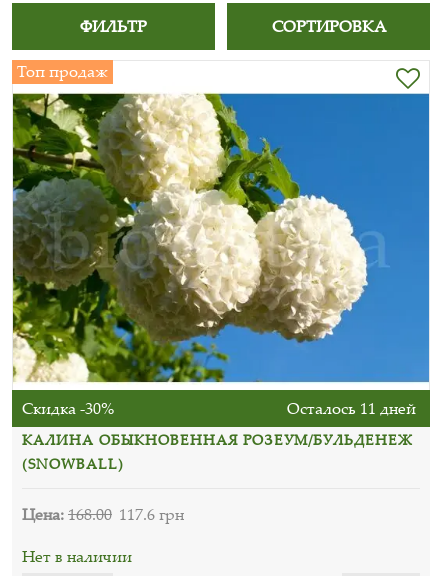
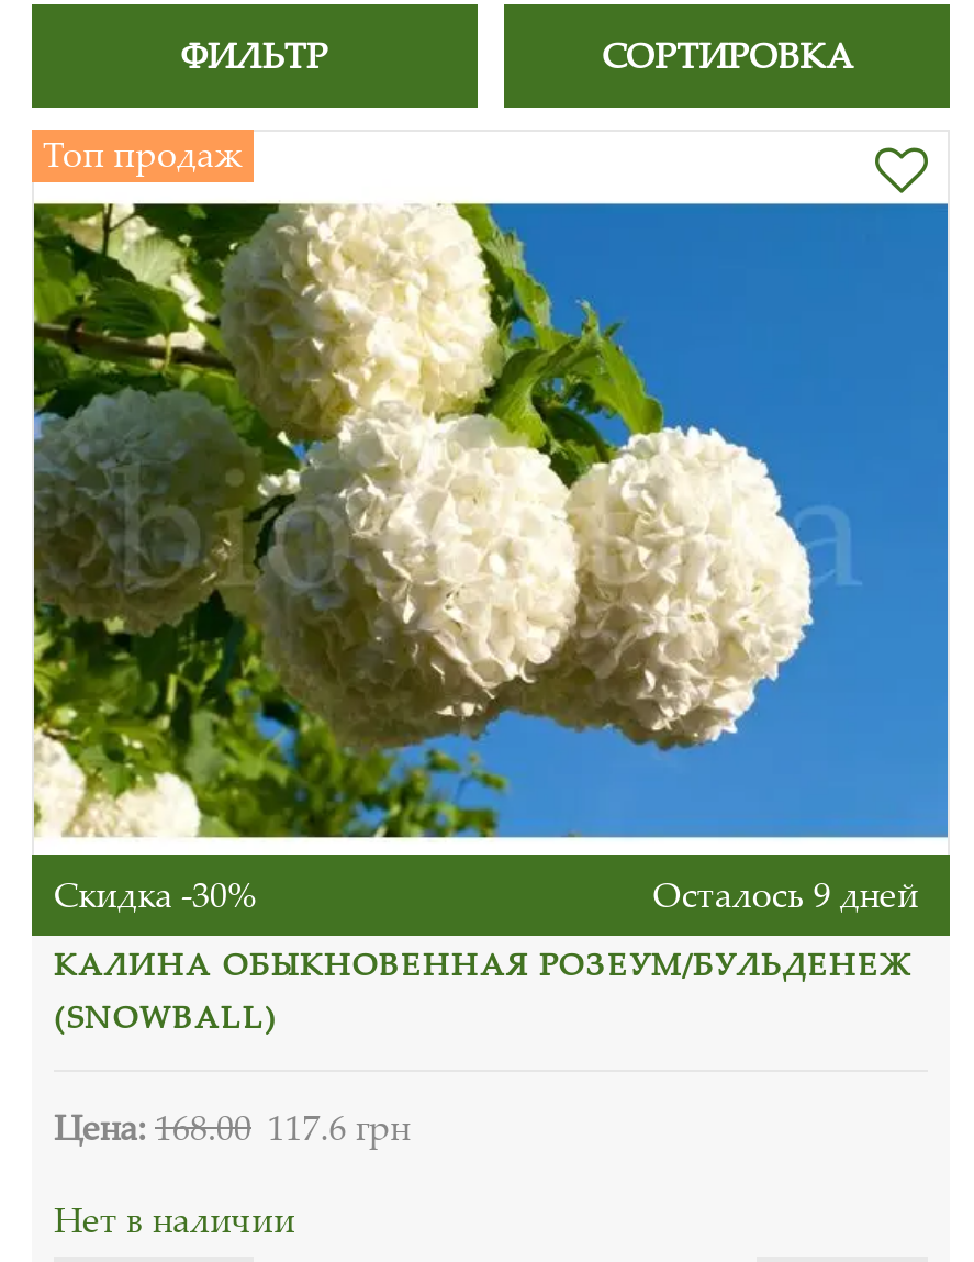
[287,397,416,419] Осталось 11 дней -> [653,871,919,919] Осталось 9 дней

